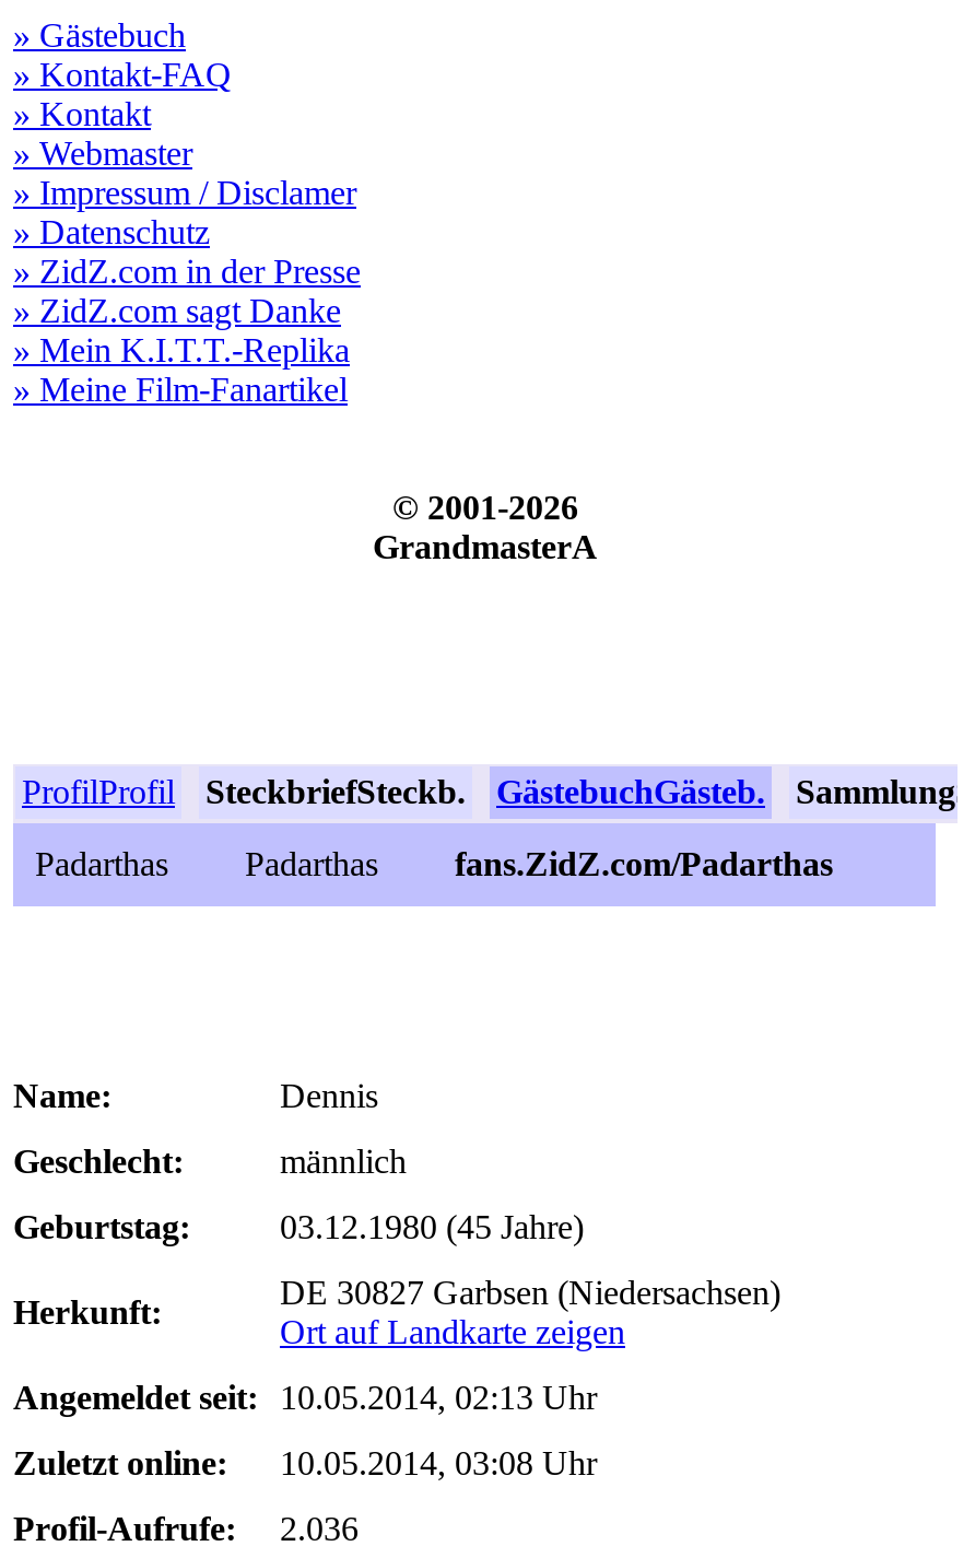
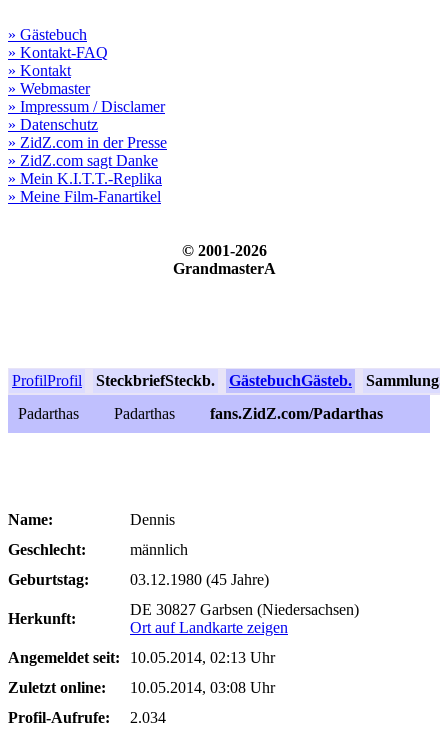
[13,1510,359,1547] Profil-Aufrufe: 2.036 -> [8,709,166,726] Profil-Aufrufe: 2.034

